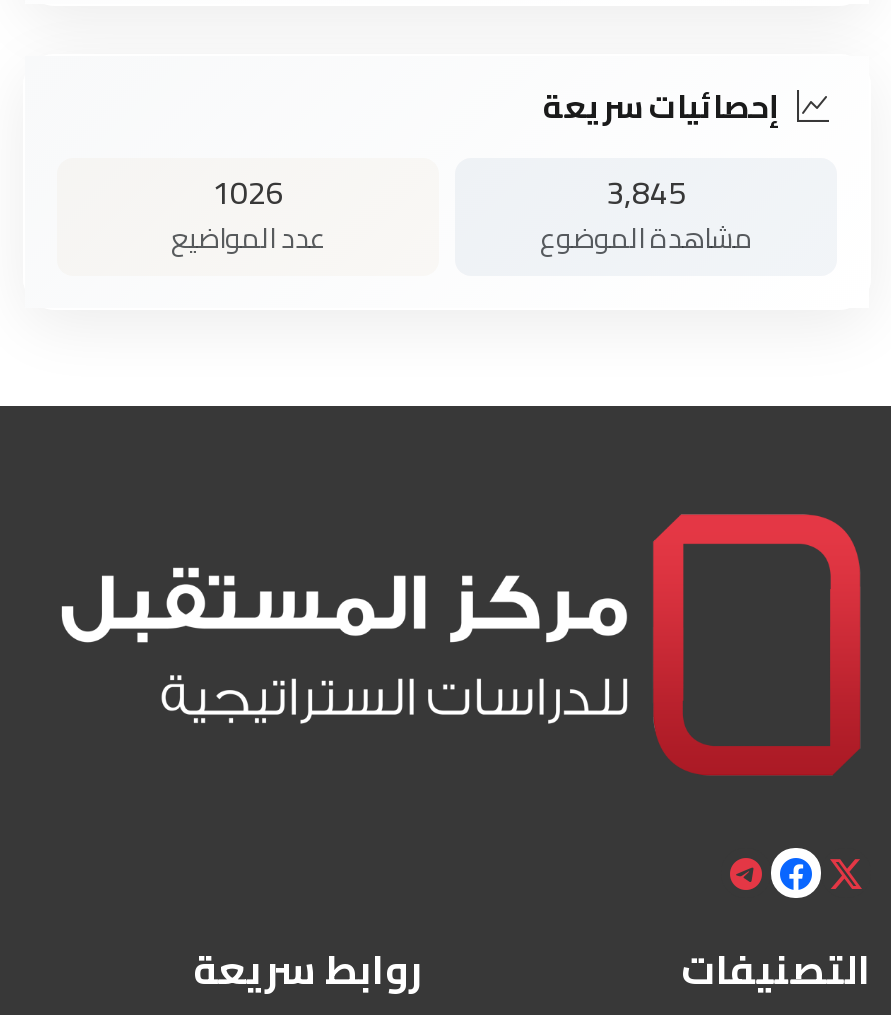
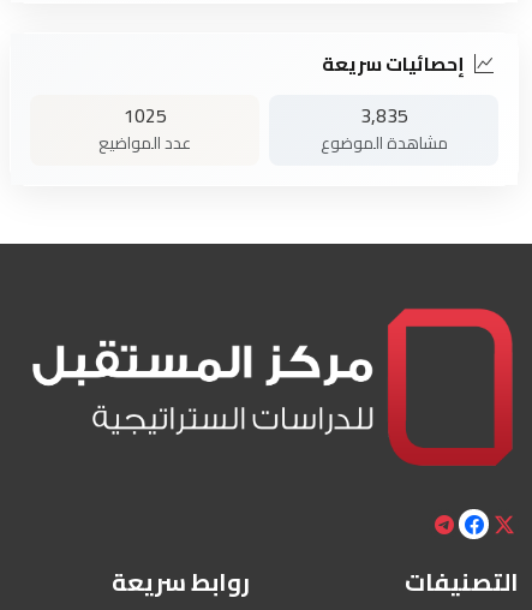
[212,162,284,222] 1026 -> [123,97,166,133] 1025
[606,162,686,222] 3,845 -> [360,97,408,133] 3,835

